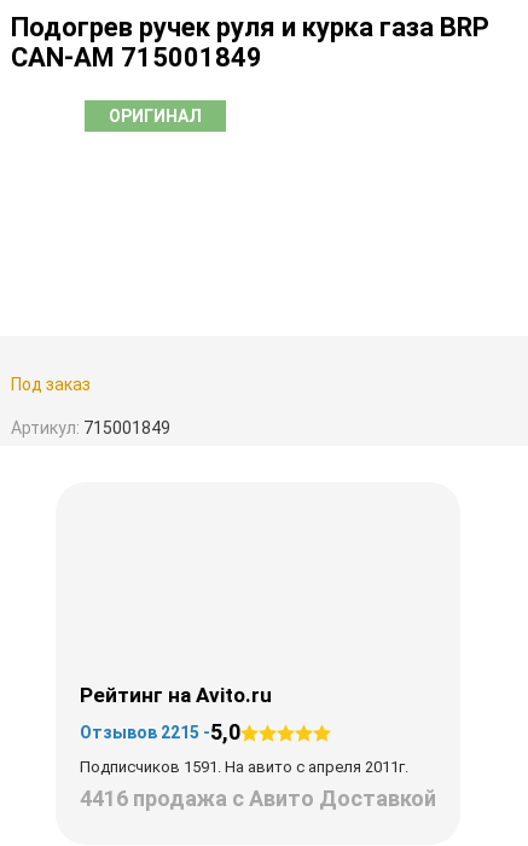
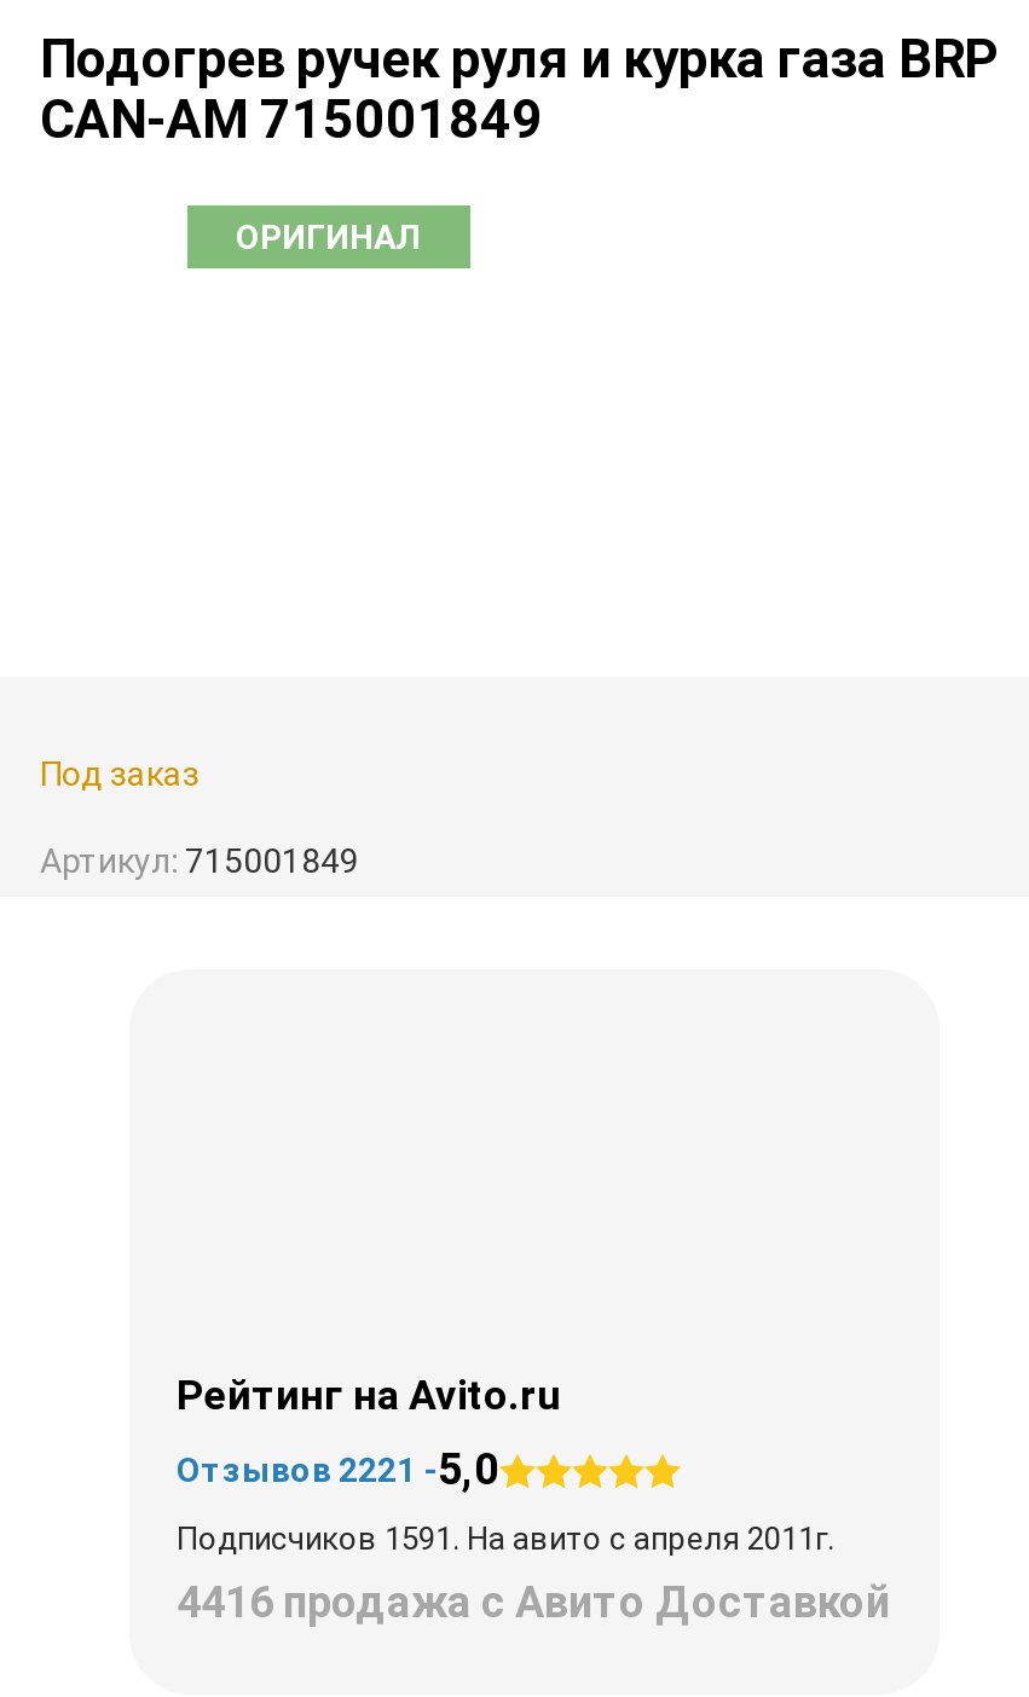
[79,719,240,745] Отзывов 2215 -5,0 -> [177,1444,498,1495] Отзывов 2221 -5,0

